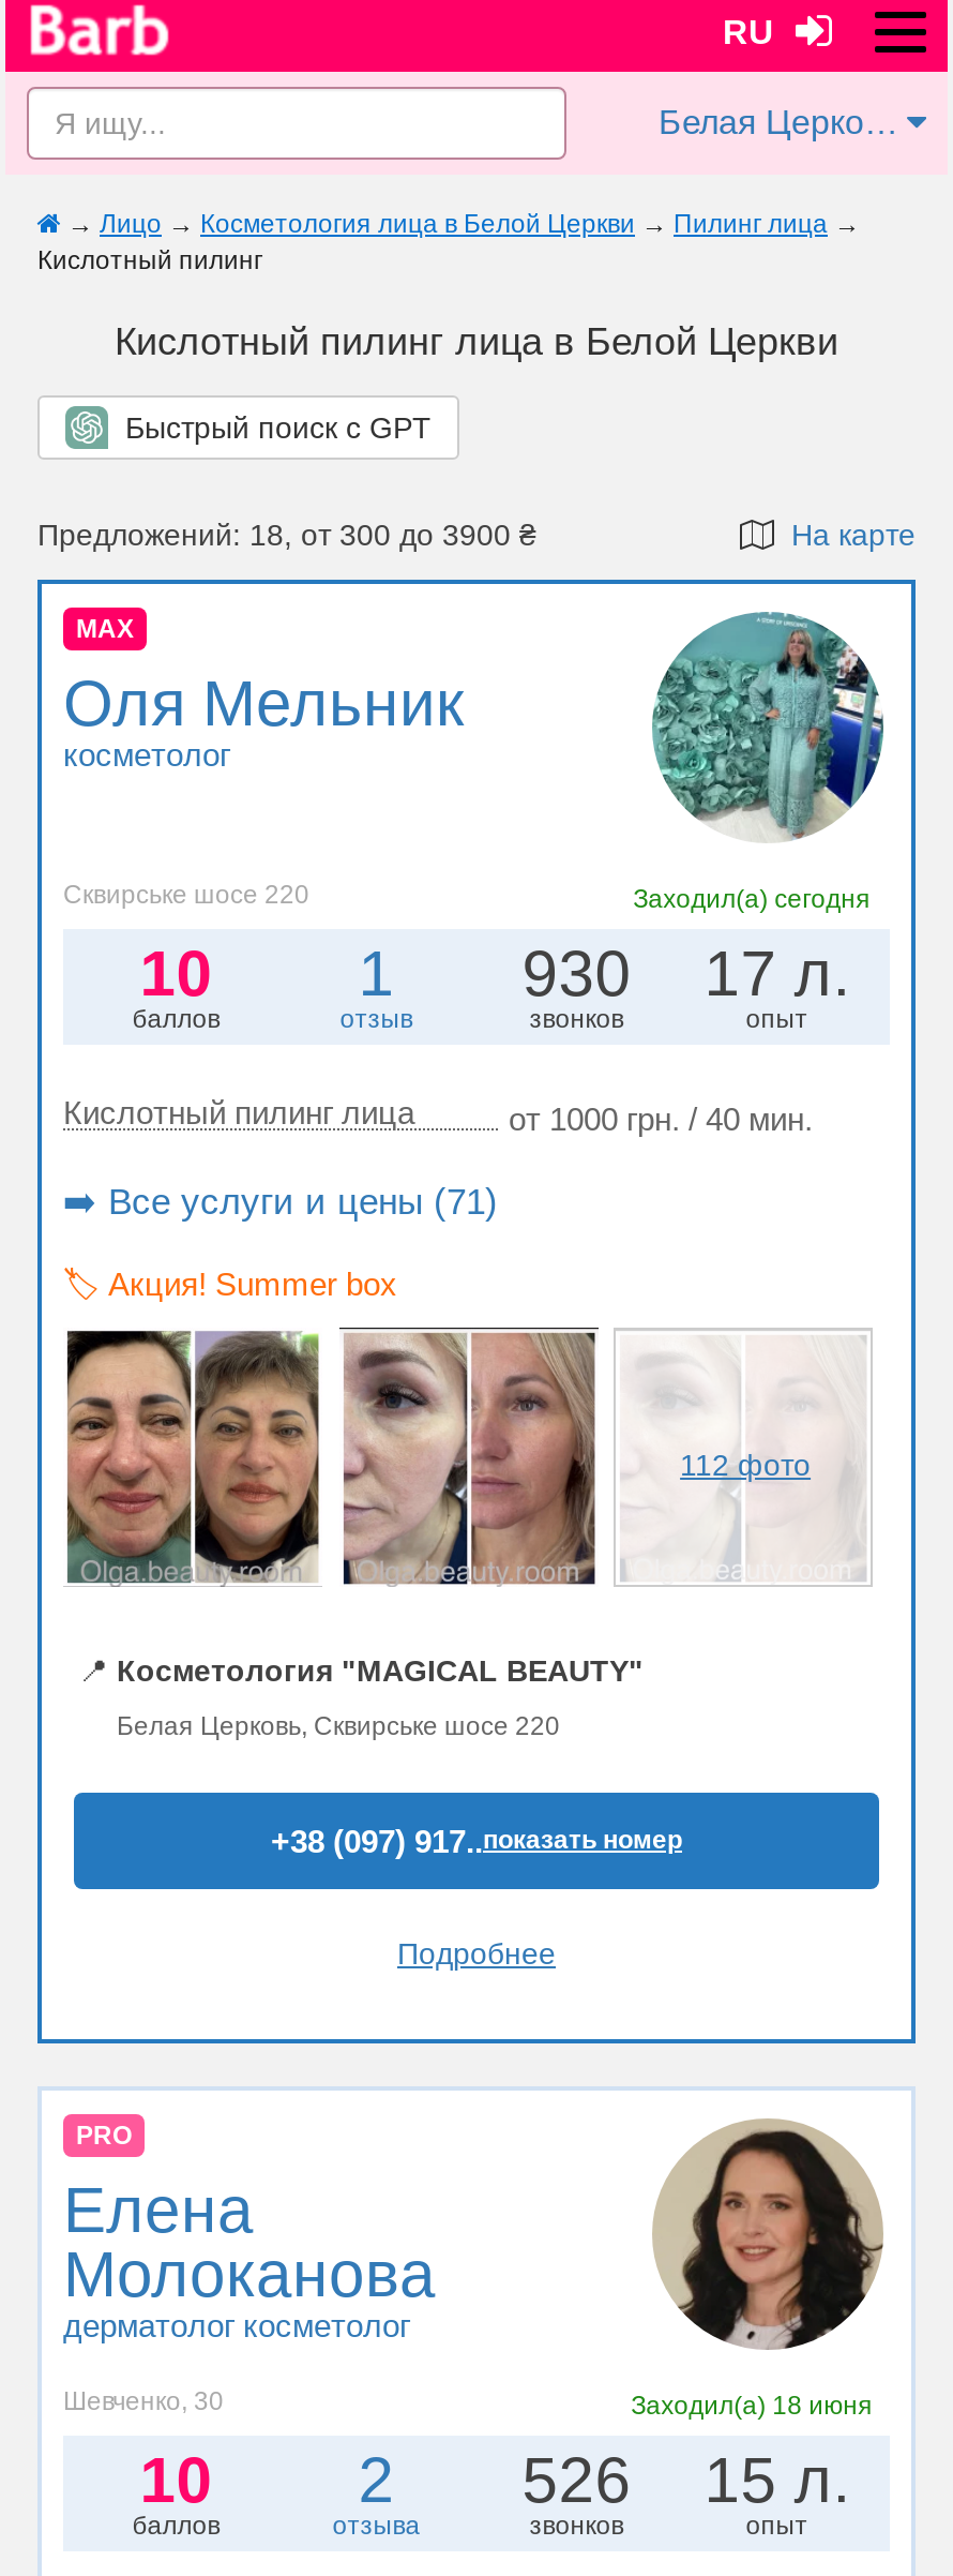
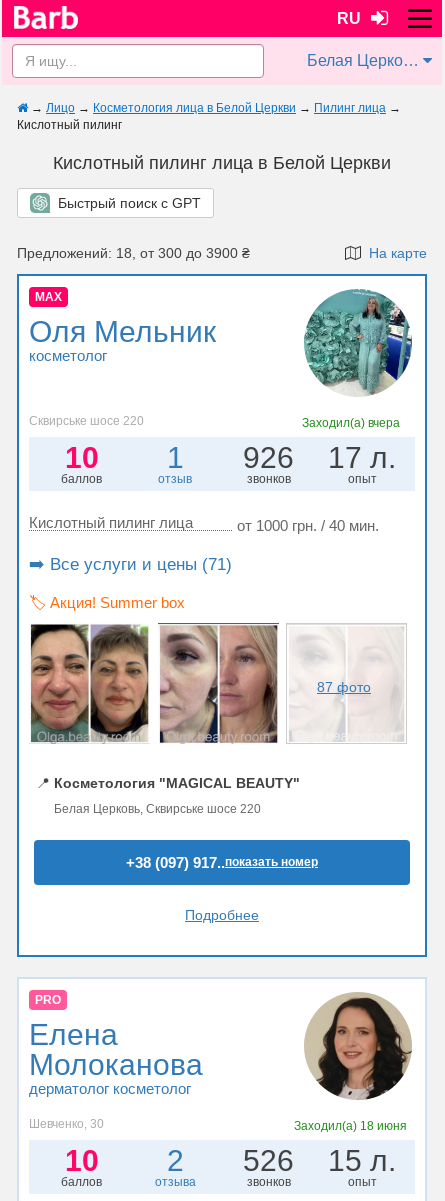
[633,883,871,913] Заходил(а) сегодня -> [302,416,400,430] Заходил(а) вчера
[358,937,850,1008] 1 930 17 л. -> [167,441,396,474] 1 926 17 л.
[680,1447,811,1482] 112 фото -> [317,679,371,695] 87 фото

